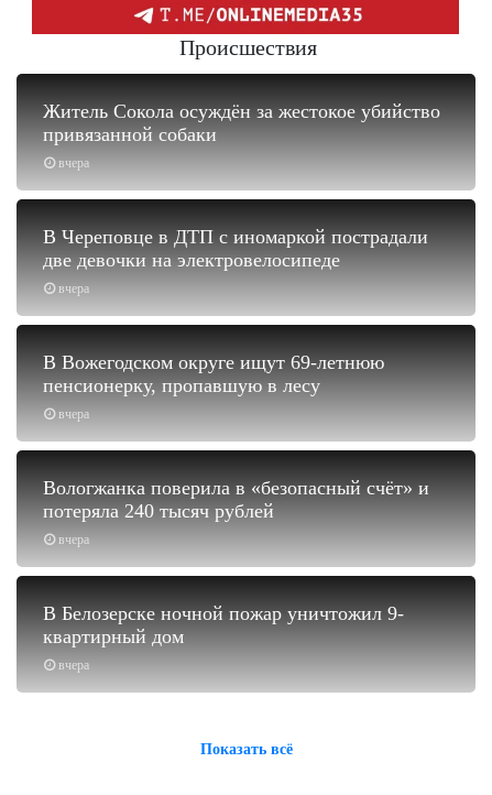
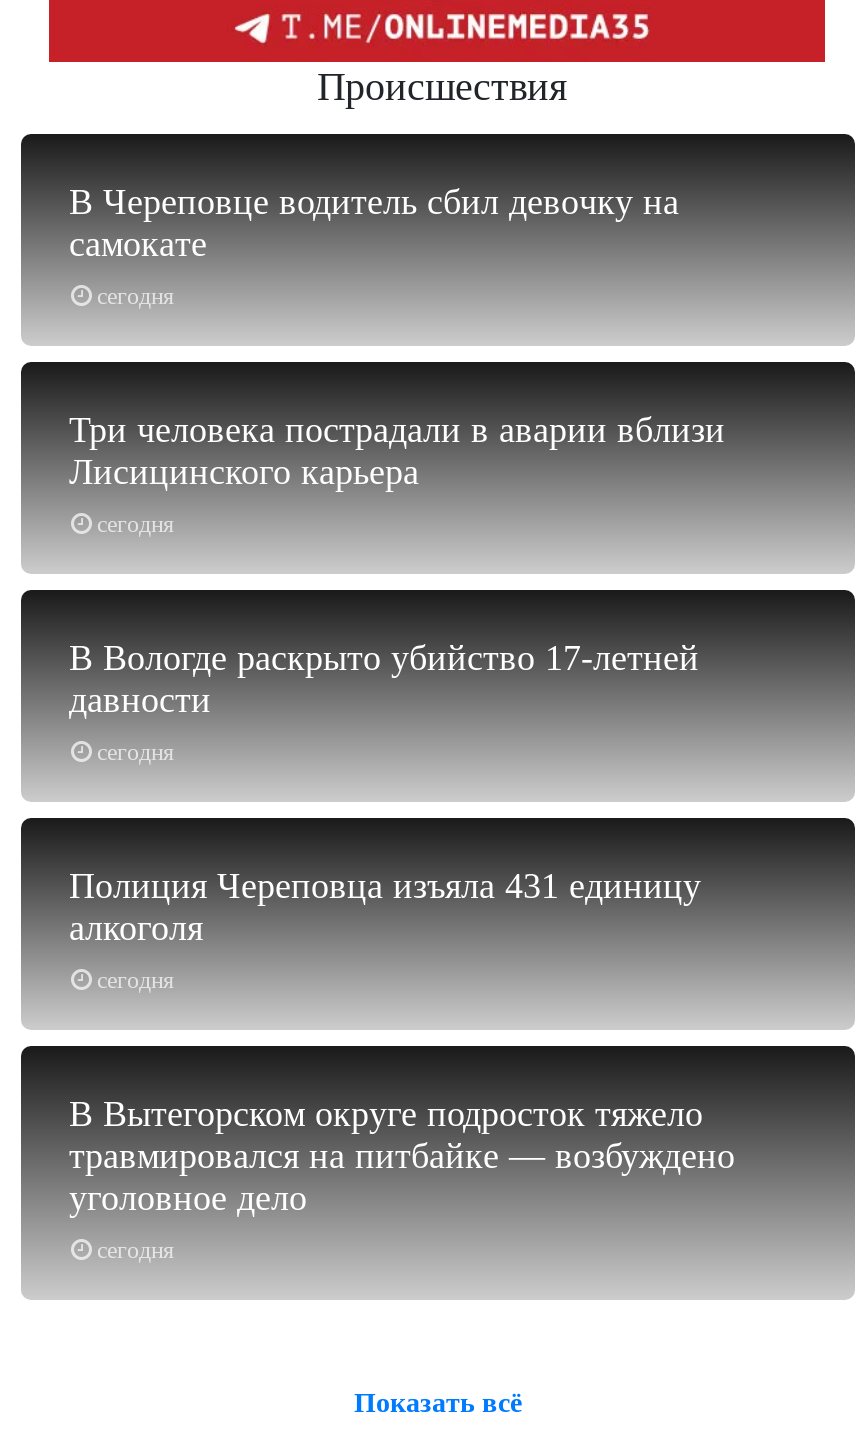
[43,100,440,146] Житель Сокола осуждён за жестокое убийство | привязанной собаки -> [69,182,679,264] В Череповце водитель сбил девочку на | самокате
[58,155,89,171] вчера -> [97,282,175,310] сегодня
[43,226,428,271] В Череповце в ДТП с иномаркой пострадали | две девочки на электровелосипеде -> [69,410,725,492] Три человека пострадали в аварии вблизи | Лисицинского карьера
[58,281,89,296] вчера -> [97,510,175,538] сегодня
[43,351,384,397] В Вожегодском округе ищут 69-летнюю | пенсионерку, пропавшую в лесу -> [69,638,699,720] В Вологде раскрыто убийство 17-летней | давности
[58,407,89,422] вчера -> [97,738,175,766] сегодня
[43,477,429,522] Вологжанка поверила в «безопасный счёт» и | потеряла 240 тысяч рублей -> [69,866,701,948] Полиция Череповца изъяла 431 единицу | алкоголя
[58,532,89,547] вчера -> [97,966,175,994] сегодня
[43,603,404,648] В Белозерске ночной пожар уничтожил 9- | квартирный дом -> [69,1094,735,1218] В Вытегорском округе подросток тяжело | травмировался на питбайке — возбуждено | уголовное дело
[58,658,89,673] вчера -> [97,1236,175,1264] сегодня

